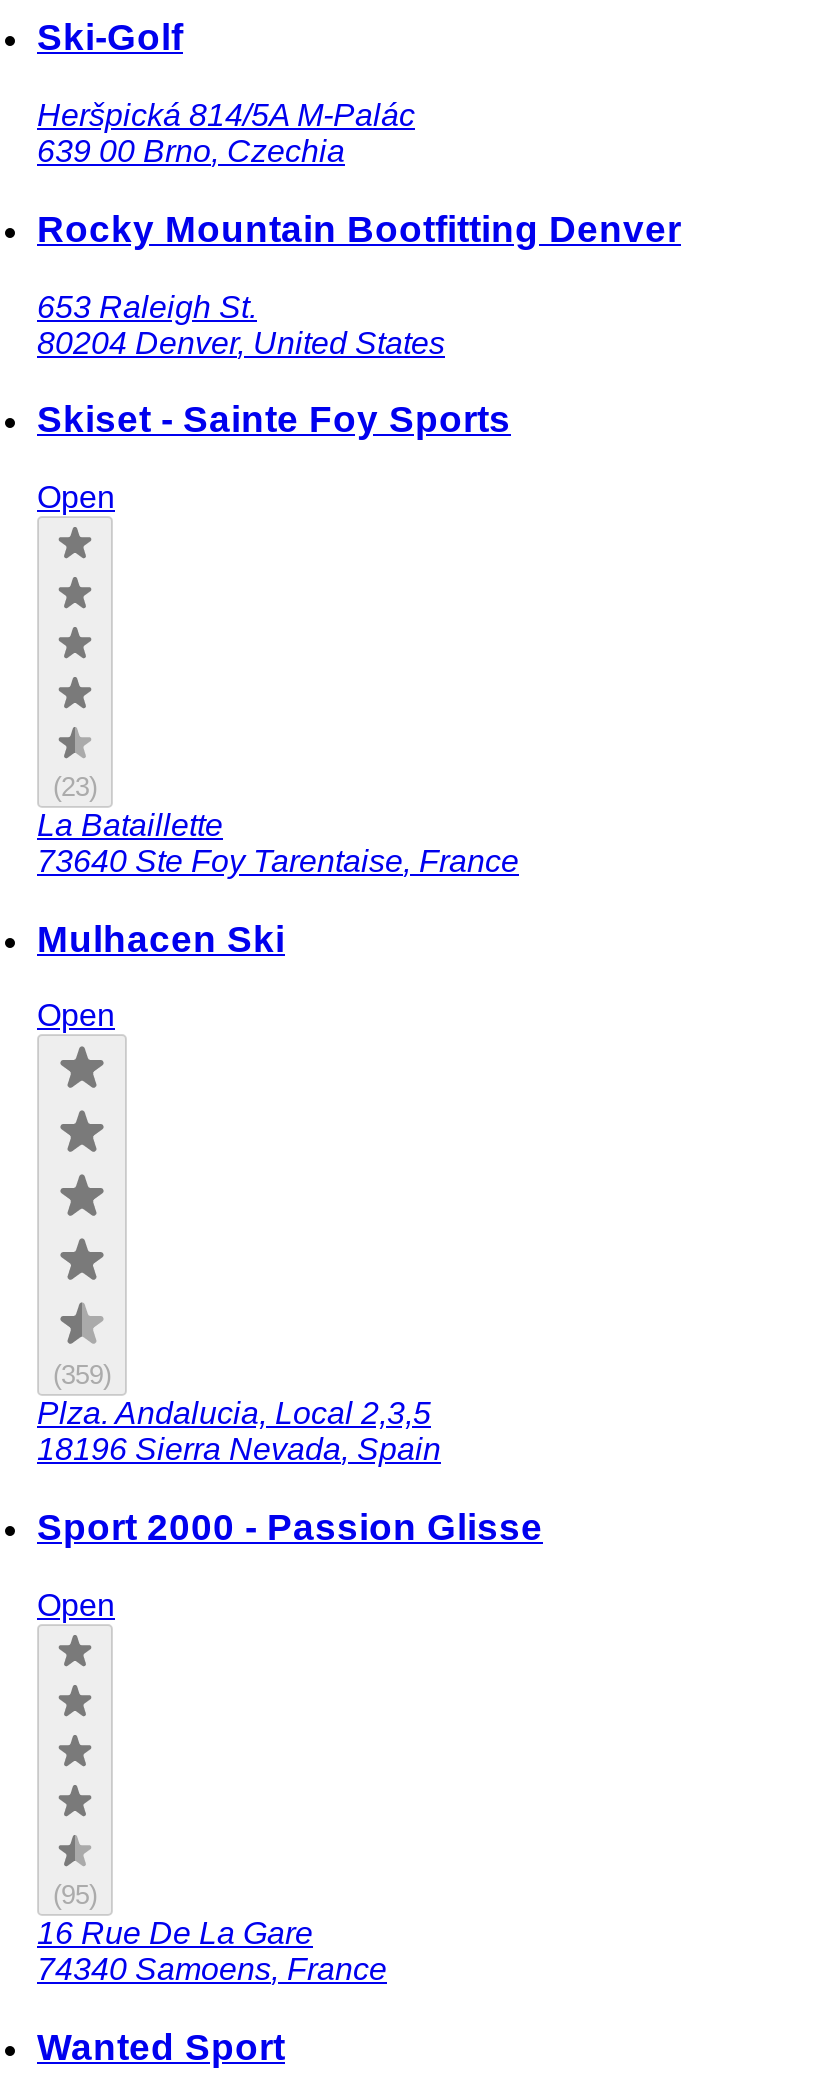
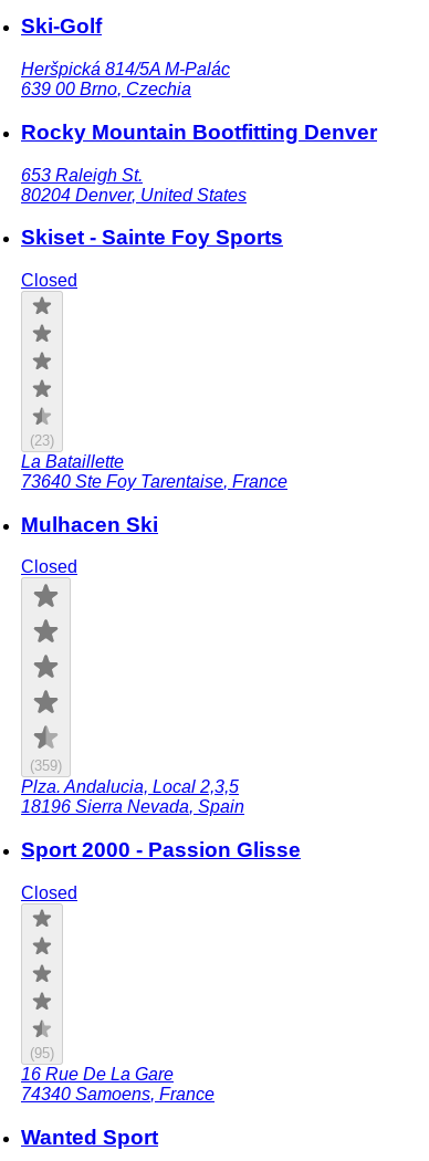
[37,480,115,514] Open -> [21,271,77,290] Closed
[37,999,115,1033] Open -> [21,558,77,577] Closed
[37,1588,115,1622] Open -> [21,883,77,902] Closed

